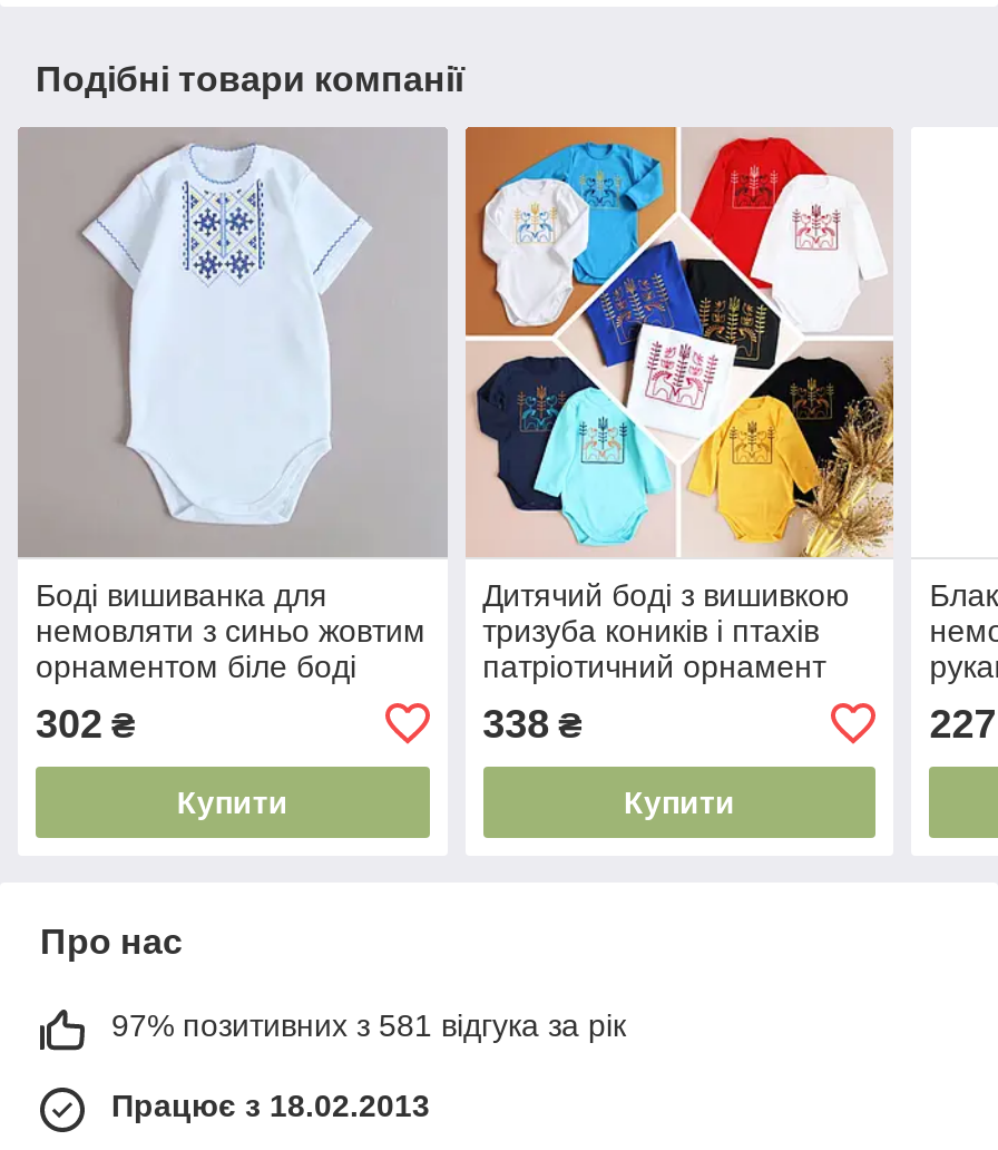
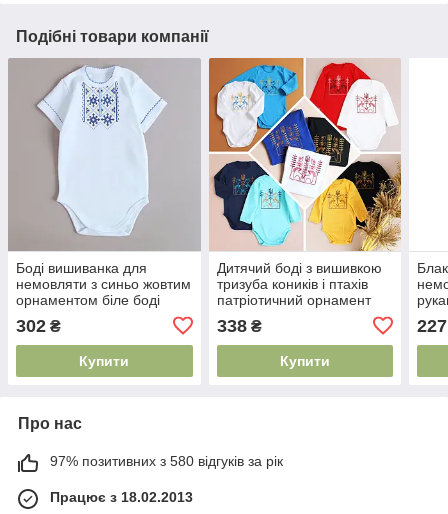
[111,1006,626,1042] 97% позитивних з 581 відгука за рік -> [50,453,283,469] 97% позитивних з 580 відгуків за рік

